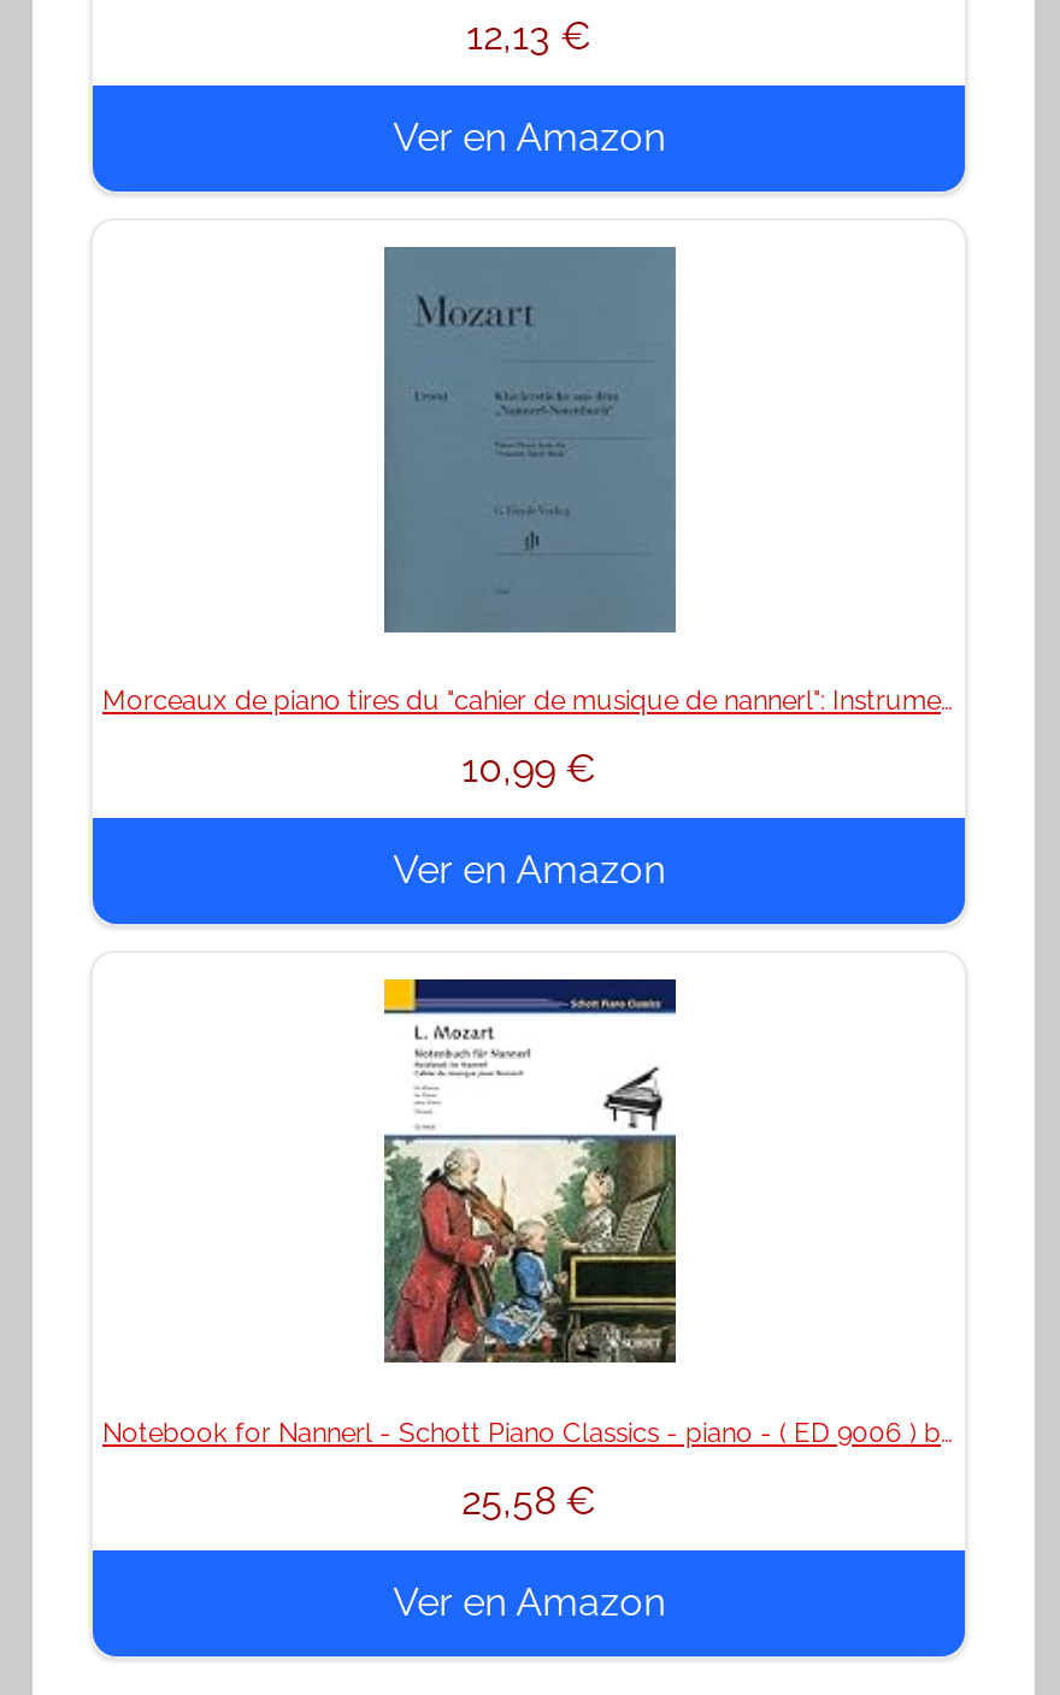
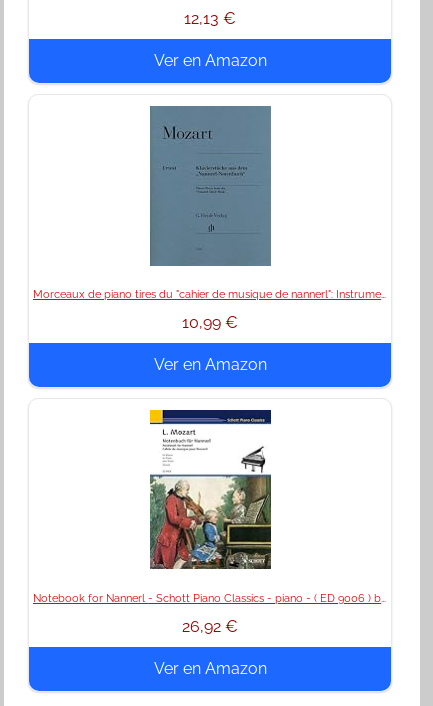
[462,1478,597,1523] 25,58 € -> [182,617,238,636] 26,92 €

